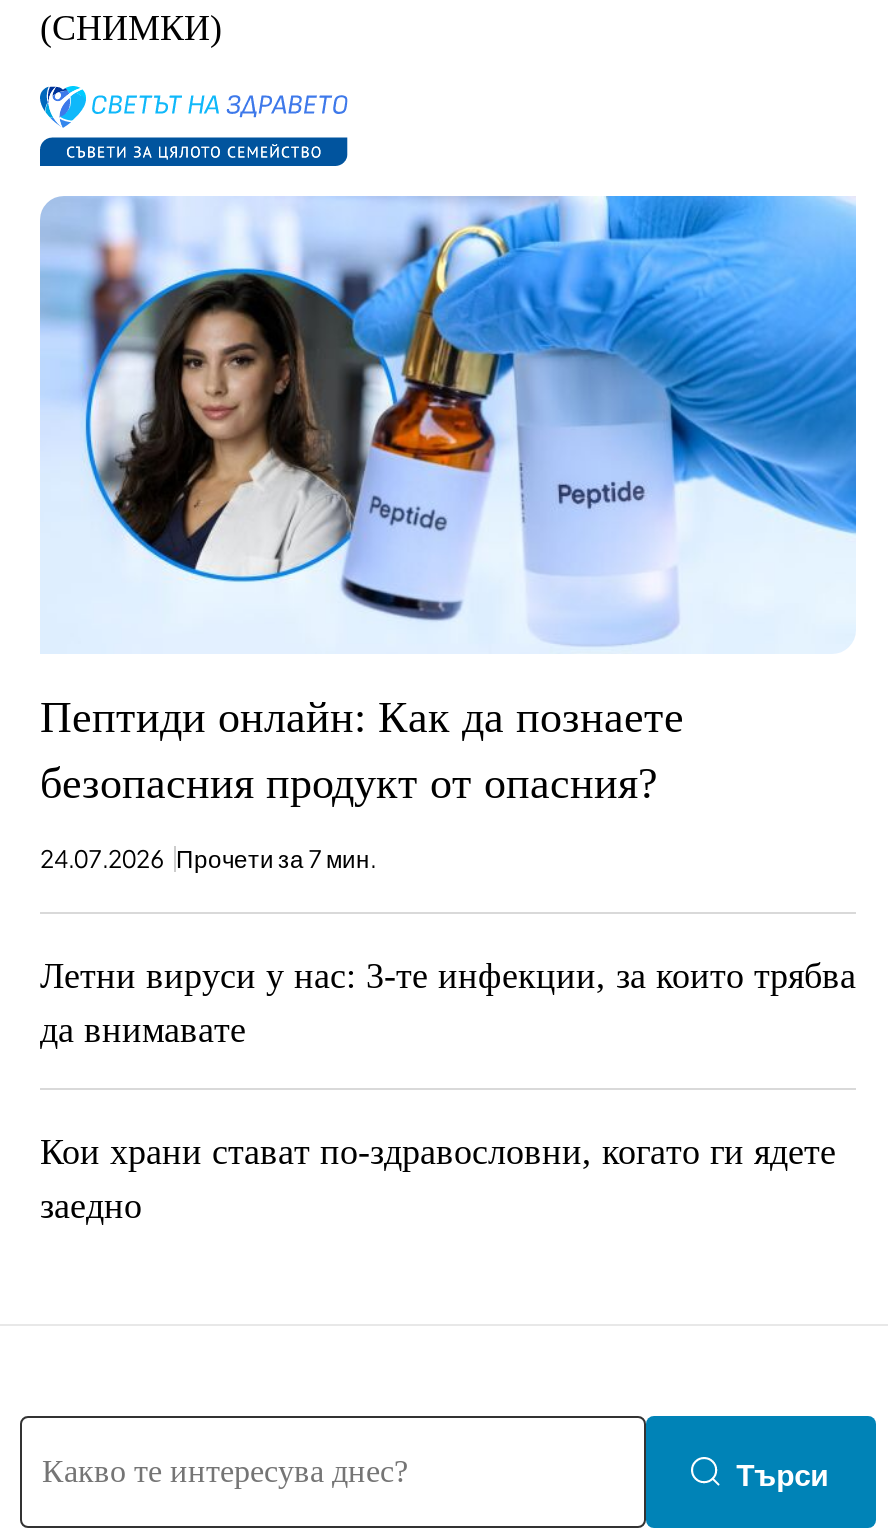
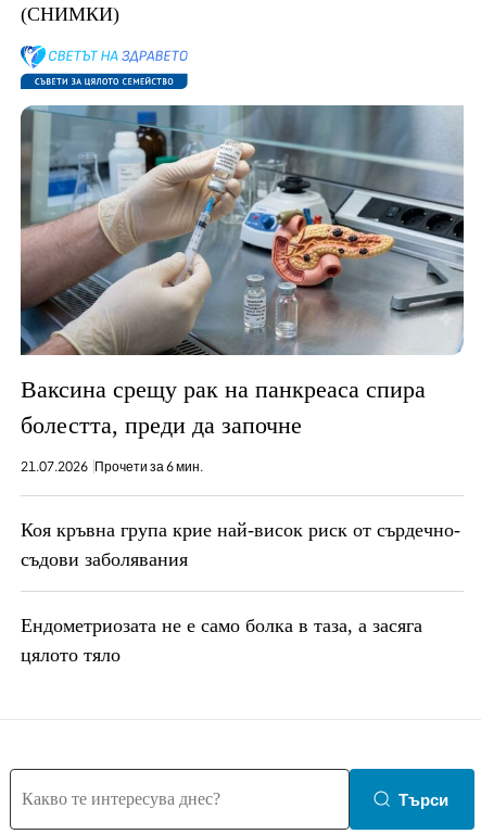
[40,194,858,808] [image] | Пептиди онлайн: Как да познаете | безопасния продукт от опасния? -> [20,104,465,439] [image] | Ваксина срещу рак на панкреаса спира | болестта, преди да започне
[40,844,376,874] 24.07.2026 Прочети за 7 мин. -> [21,458,203,474] 21.07.2026 Прочети за 6 мин.
[40,956,856,1050] Летни вируси у нас: 3-те инфекции, за които трябва | да внимавате -> [21,519,460,570] Коя кръвна група крие най-висок риск от сърдечно- | съдови заболявания
[40,1132,836,1226] Кои храни стават по-здравословни, когато ги ядете | заедно -> [21,614,422,665] Ендометриозата не е само болка в таза, a засяга | цялото тяло

